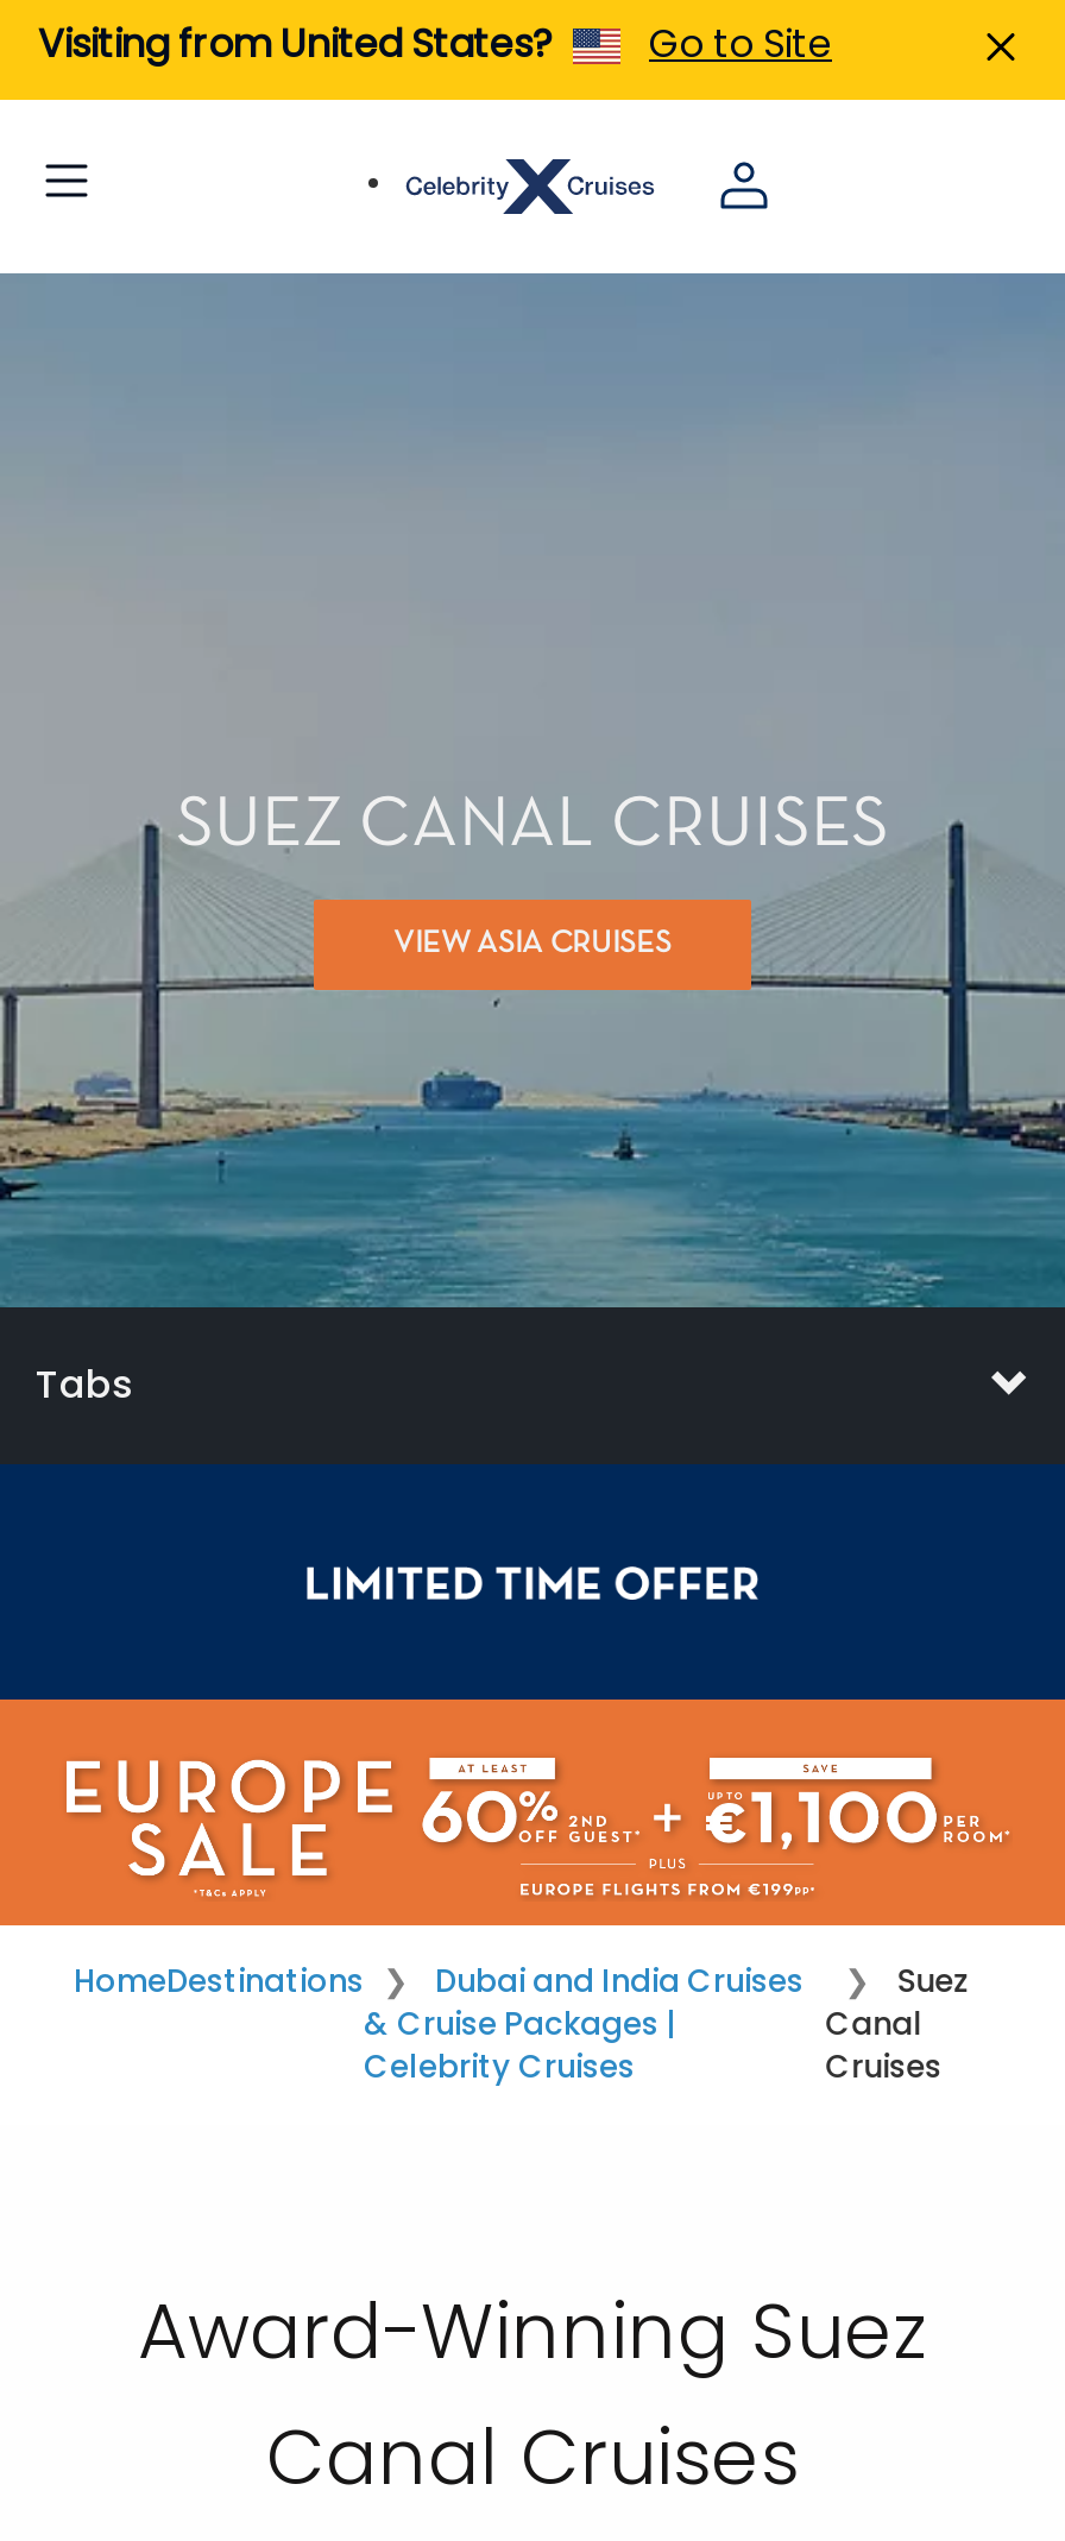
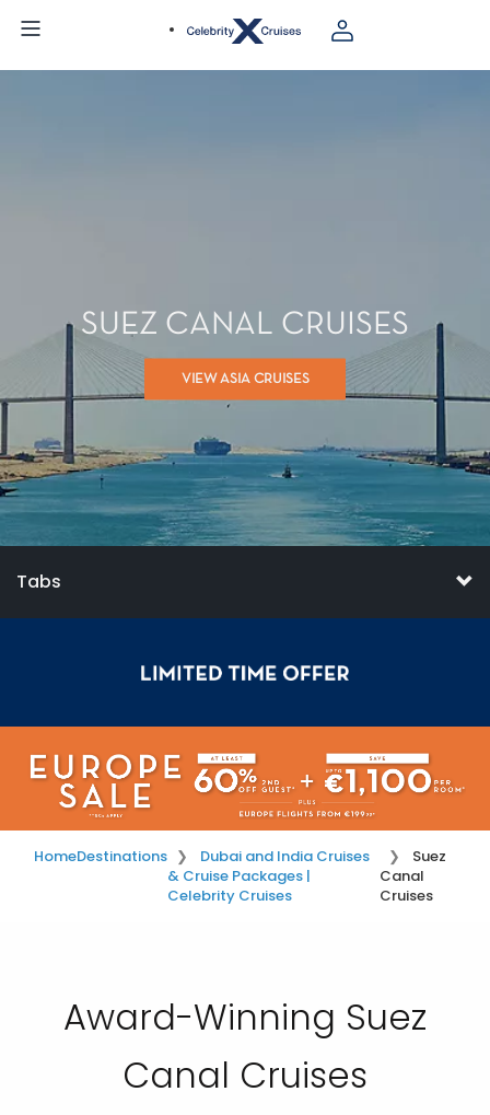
[38,17,832,71] Visiting from United States? | Go to Site -> none

